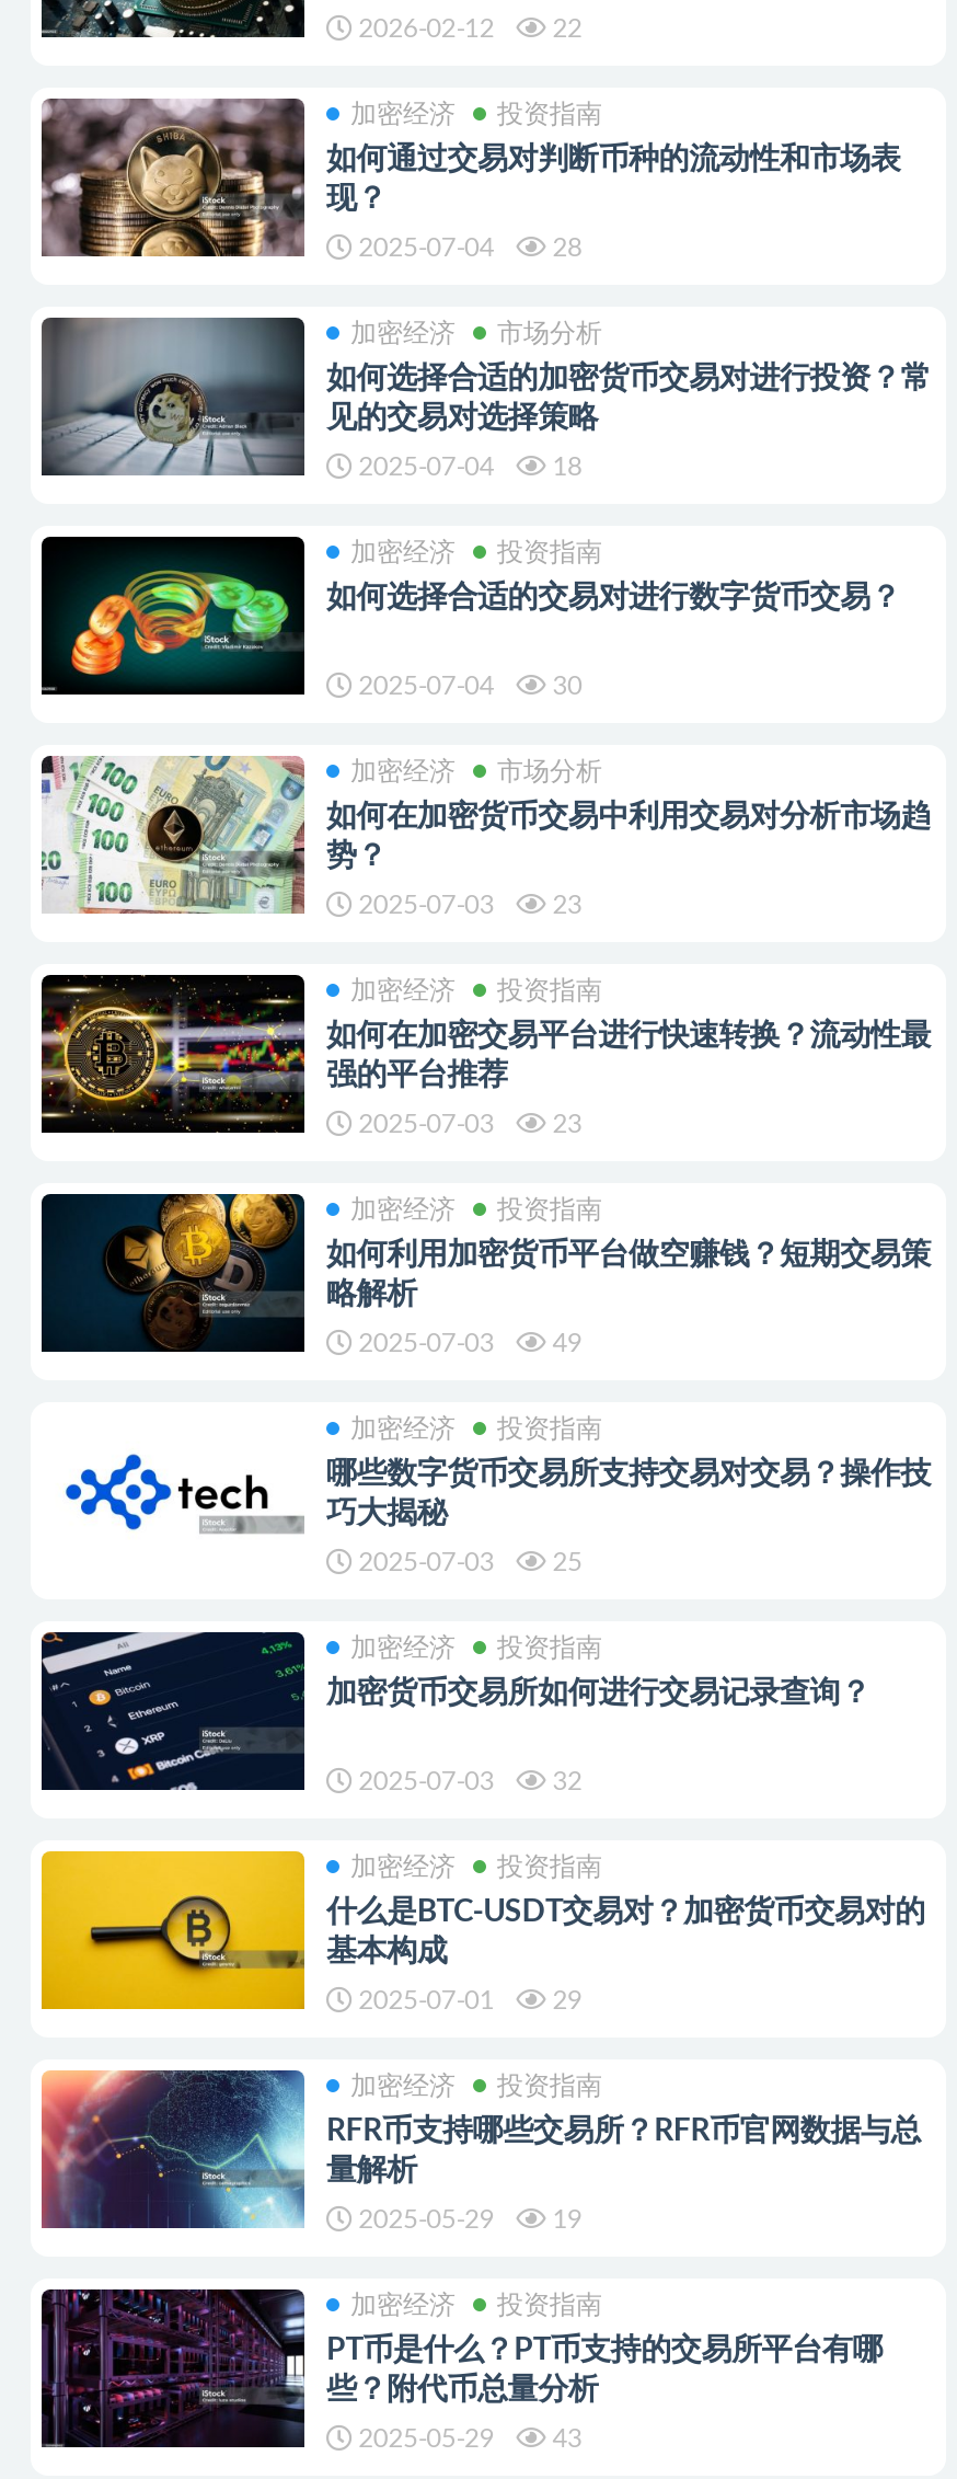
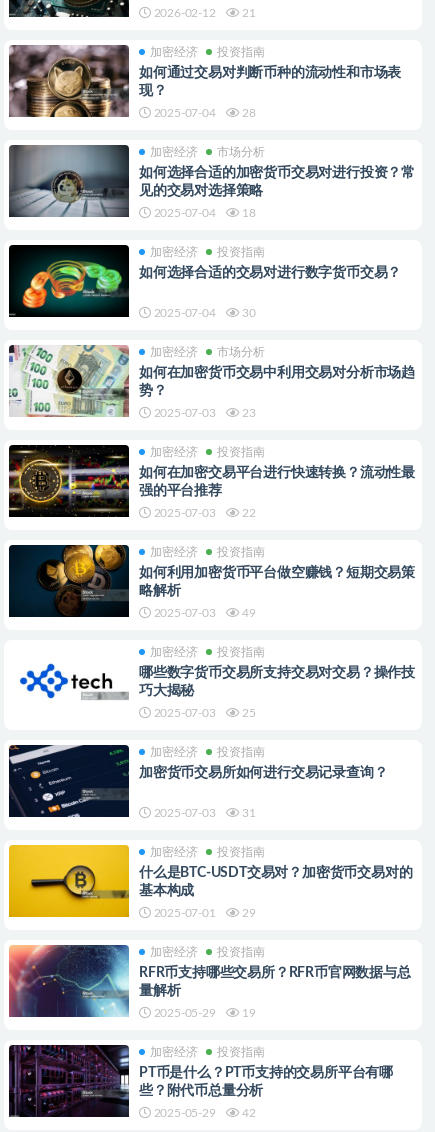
[352,15,582,42] 2026-02-12 22 -> [151,7,256,19] 2026-02-12 21
[352,1111,582,1137] 2025-07-03 23 -> [151,507,256,519] 2025-07-03 22
[352,1768,582,1794] 2025-07-03 32 -> [151,807,256,819] 2025-07-03 31
[352,2425,582,2451] 2025-05-29 43 -> [151,1107,256,1119] 2025-05-29 42

